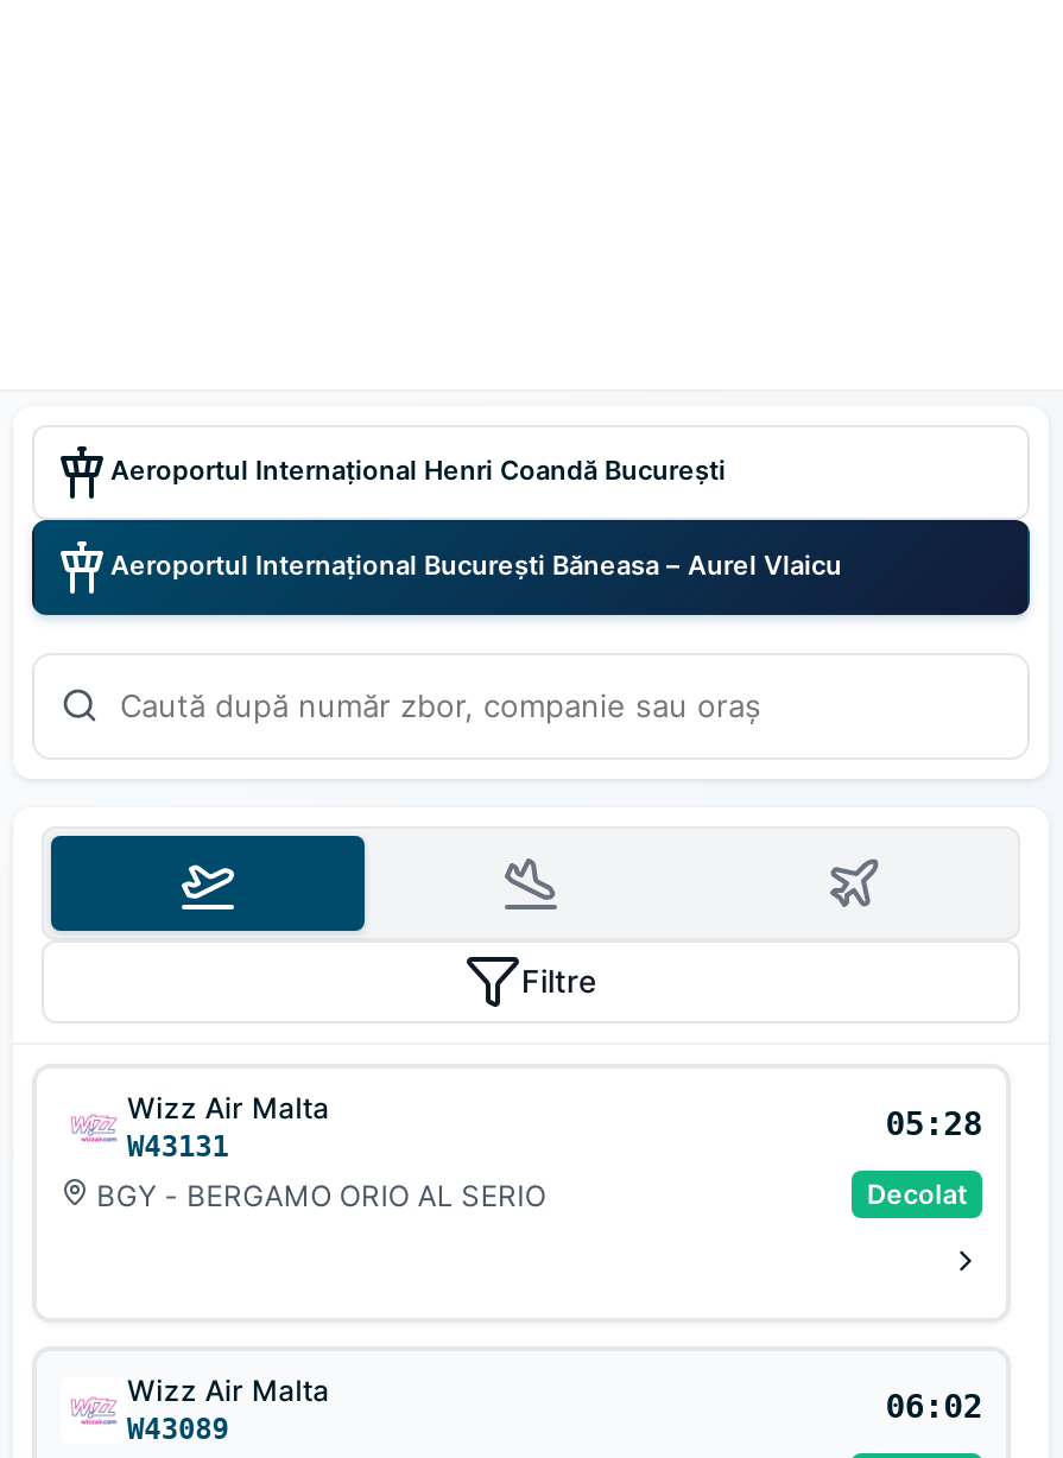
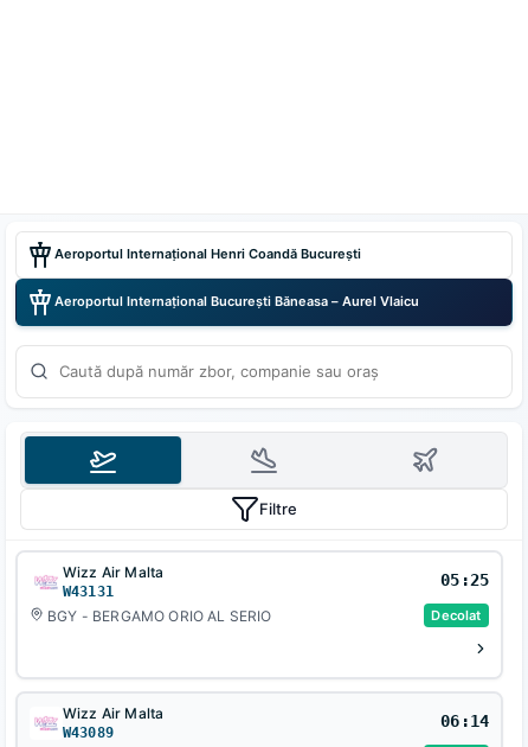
[885,1105,982,1143] 05:28 -> [441,571,489,590] 05:25
[885,1387,982,1425] 06:02 -> [441,712,489,731] 06:14

